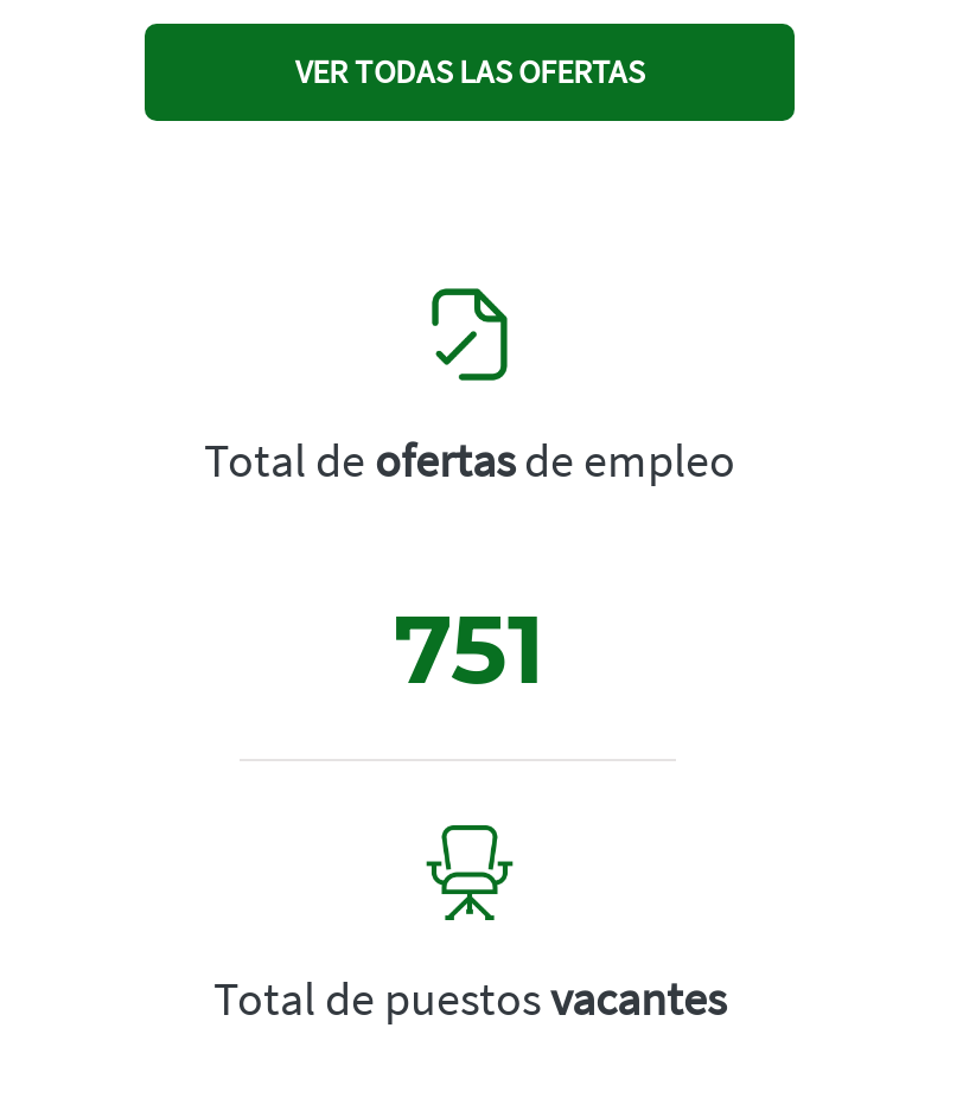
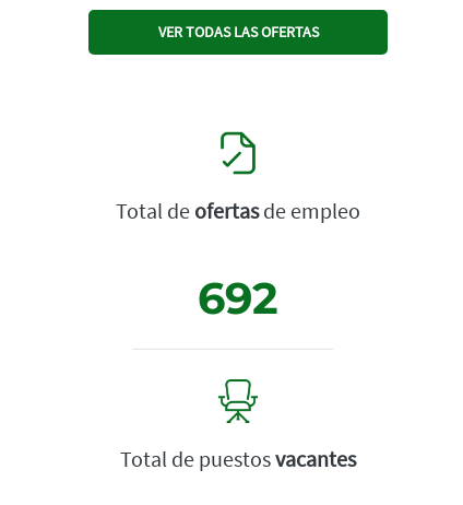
[394,591,546,707] 751 -> [198,271,278,325] 692

